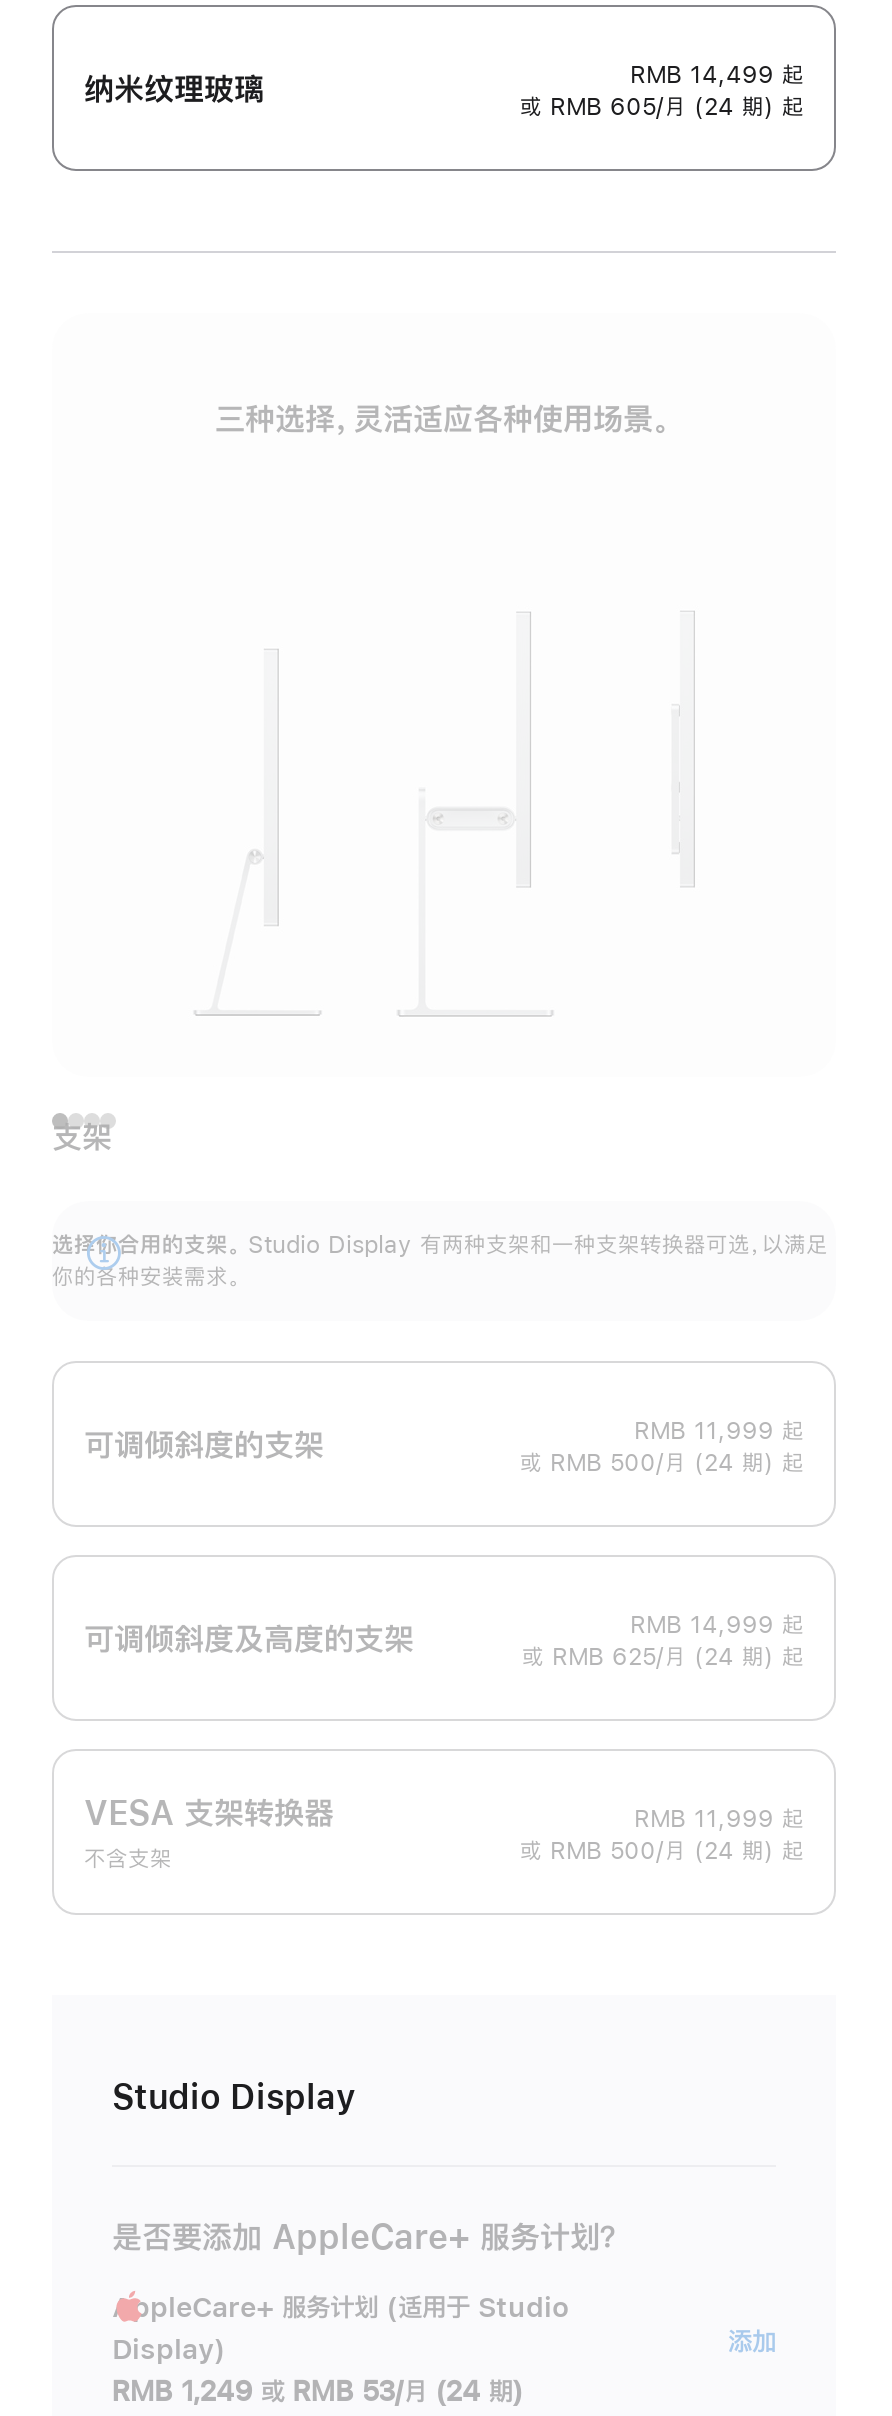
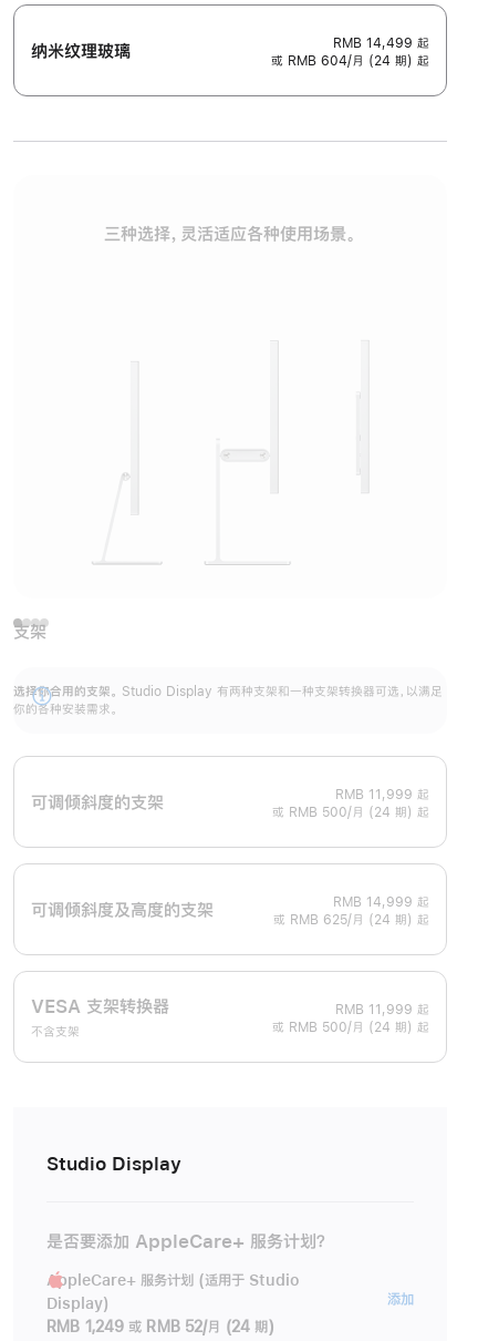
[520,95,804,119] 或 RMB 605/月 (24 期) 起 -> [271,55,429,68] 或 RMB 604/月 (24 期) 起
[112,2378,523,2406] RMB 1,249 或 RMB 53/月 (24 期) -> [46,1319,274,1335] RMB 1,249 或 RMB 52/月 (24 期)

